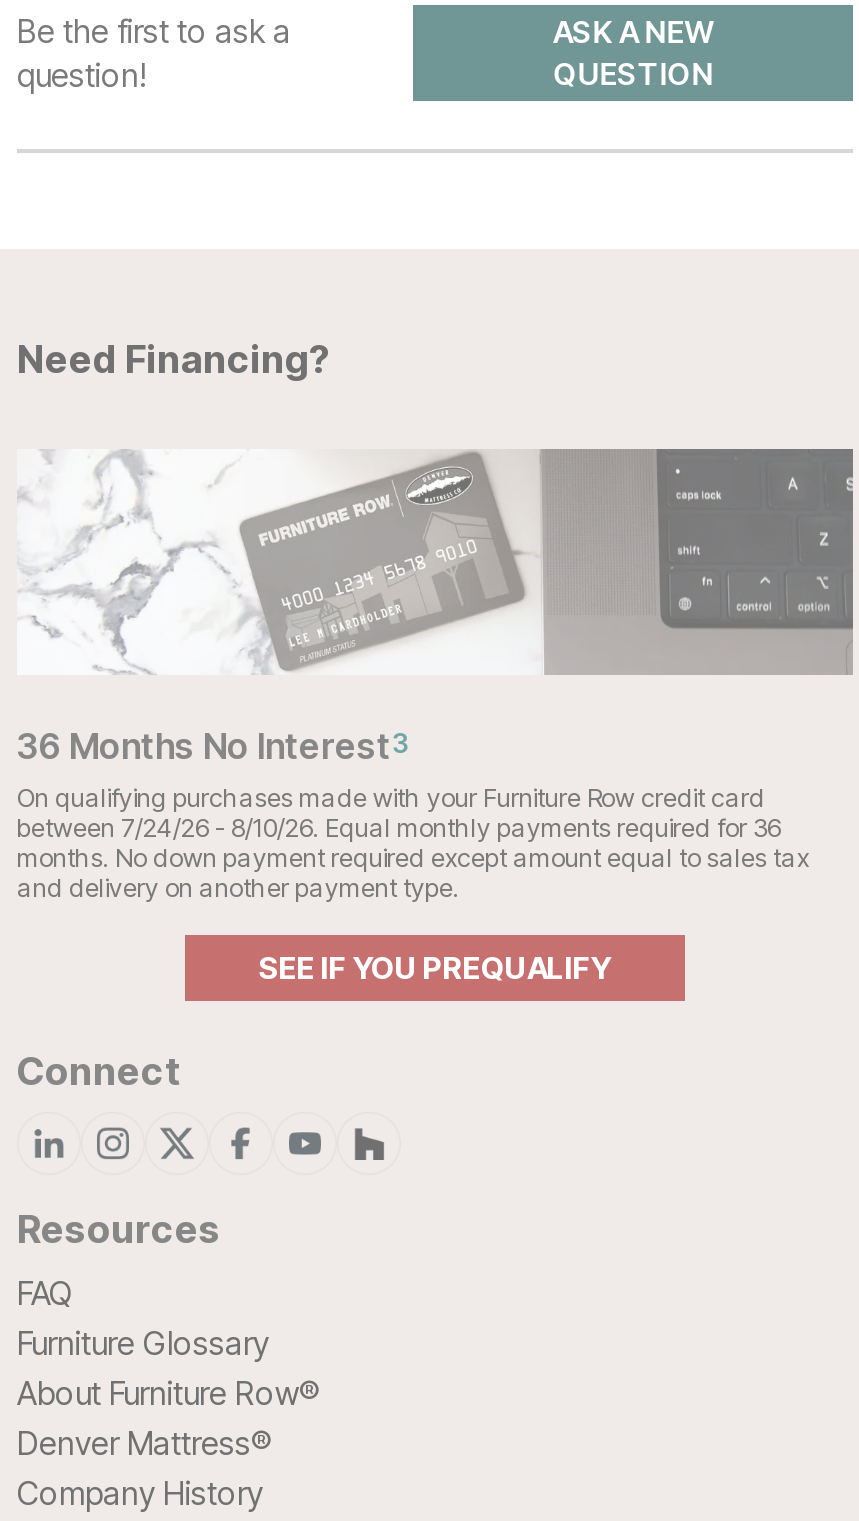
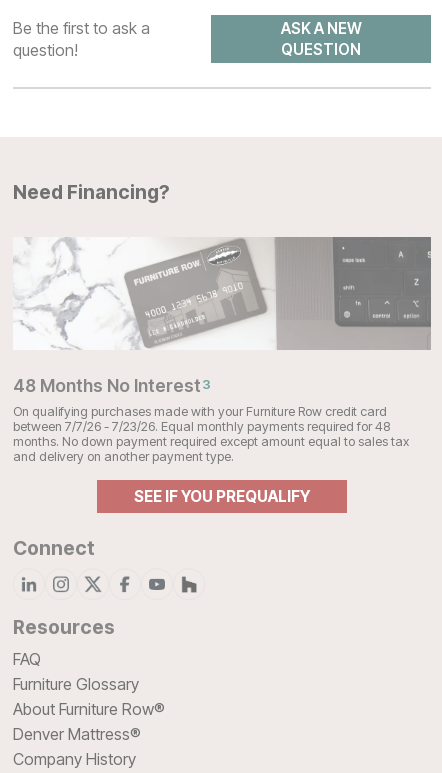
[17,726,411,768] 36 Months No Interest3 -> [13,375,211,396] 48 Months No Interest3
[17,814,781,844] between 7/24/26 - 8/10/26. Equal monthly payments required for 36 -> [13,419,390,434] between 7/7/26 - 7/23/26. Equal monthly payments required for 48

